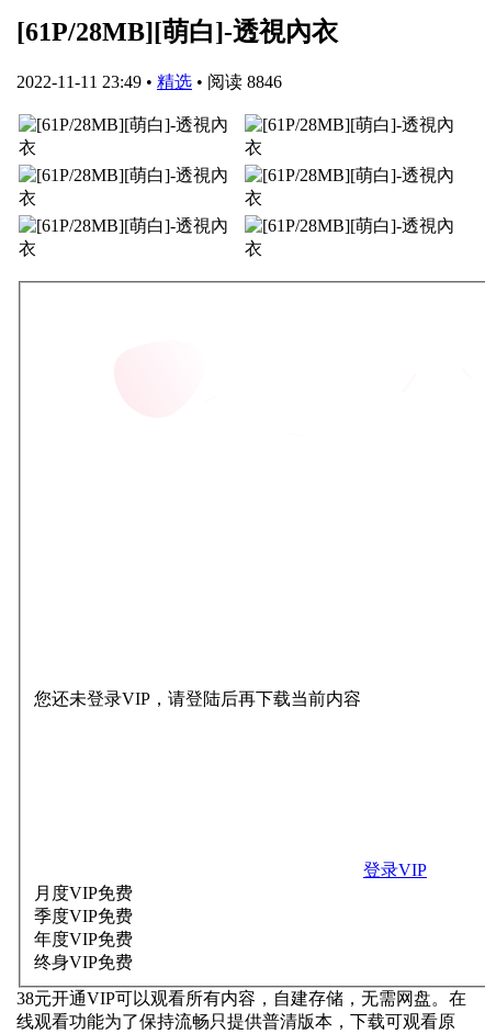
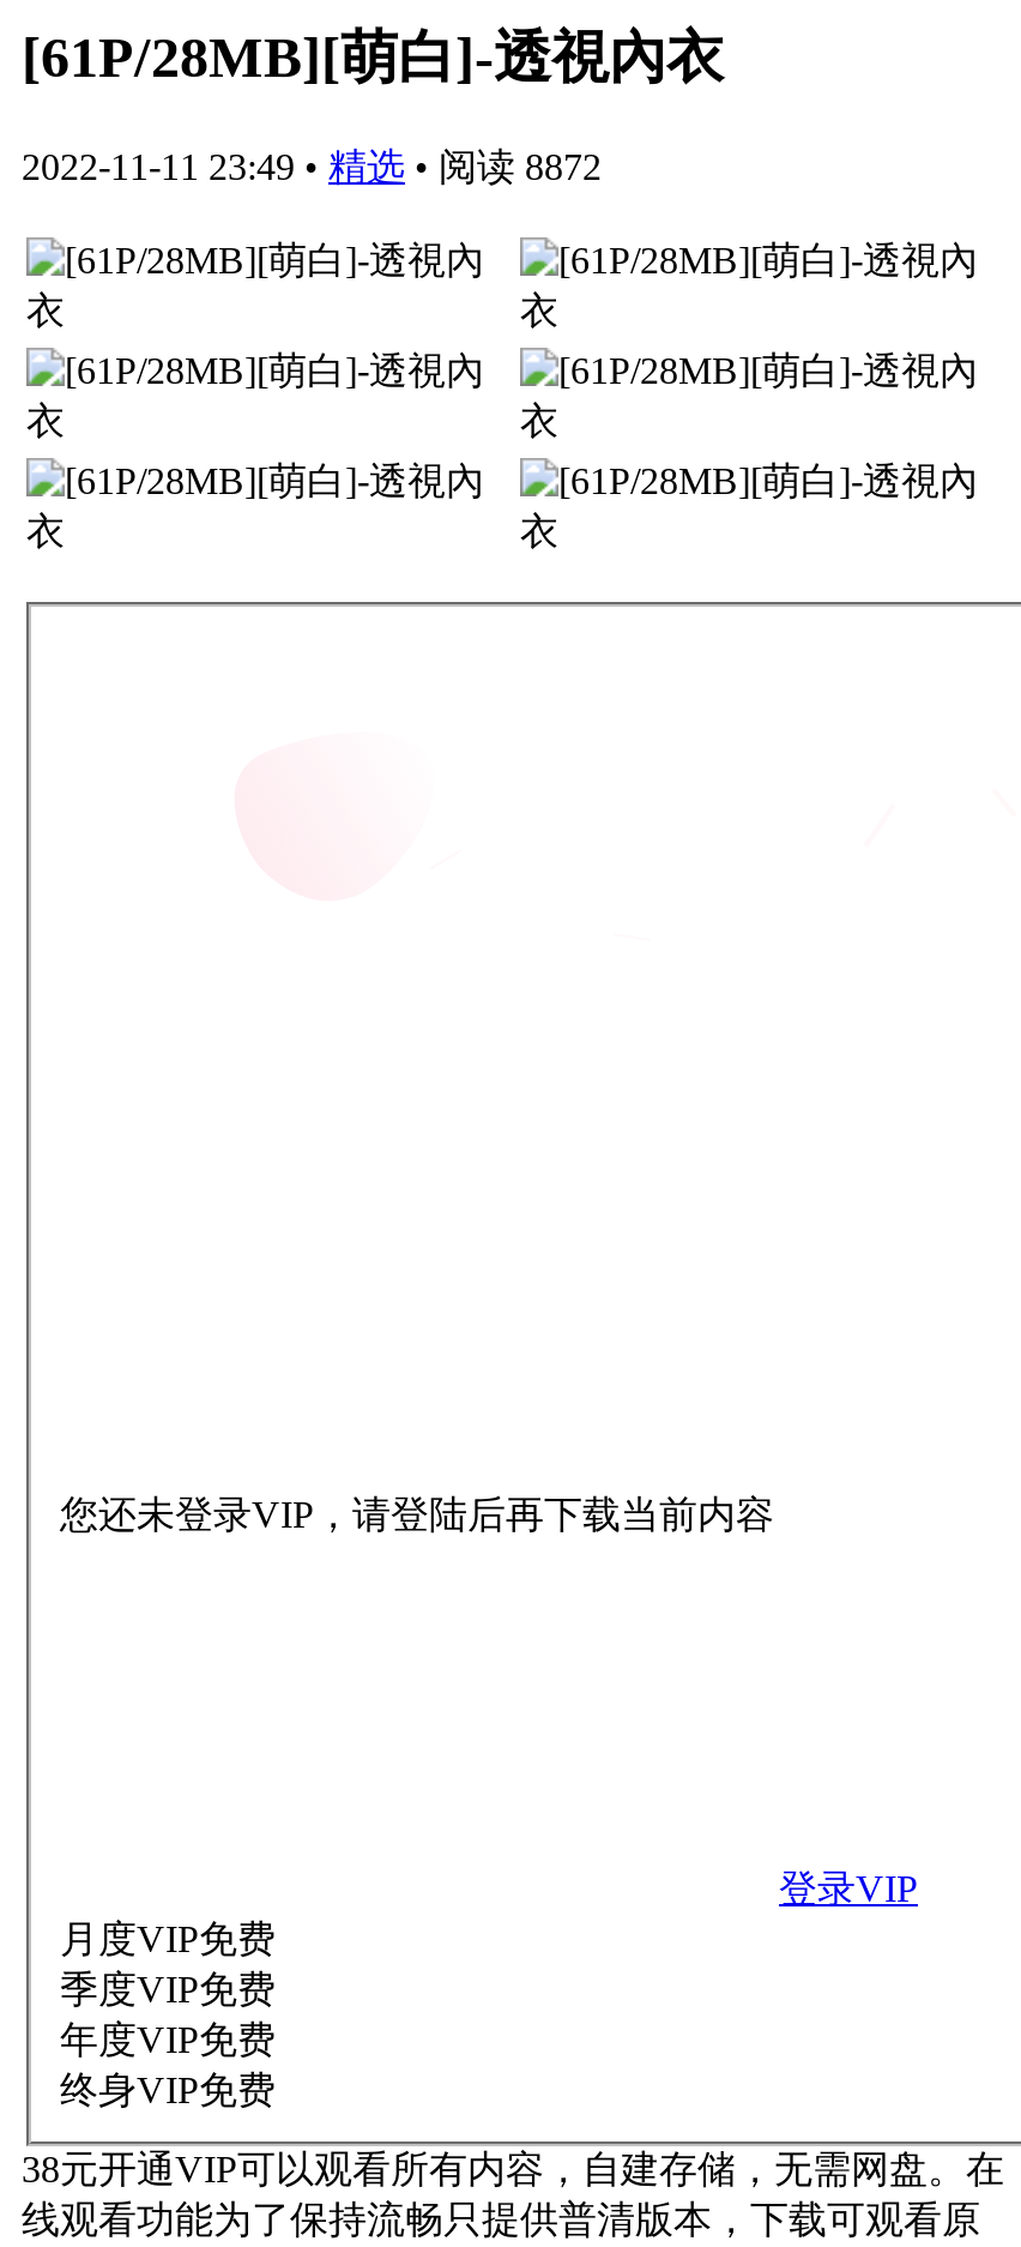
[16,72,282,91] 2022-11-11 23:49 • 精选 • 阅读 8846 -> [22,146,602,187] 2022-11-11 23:49 • 精选 • 阅读 8872

